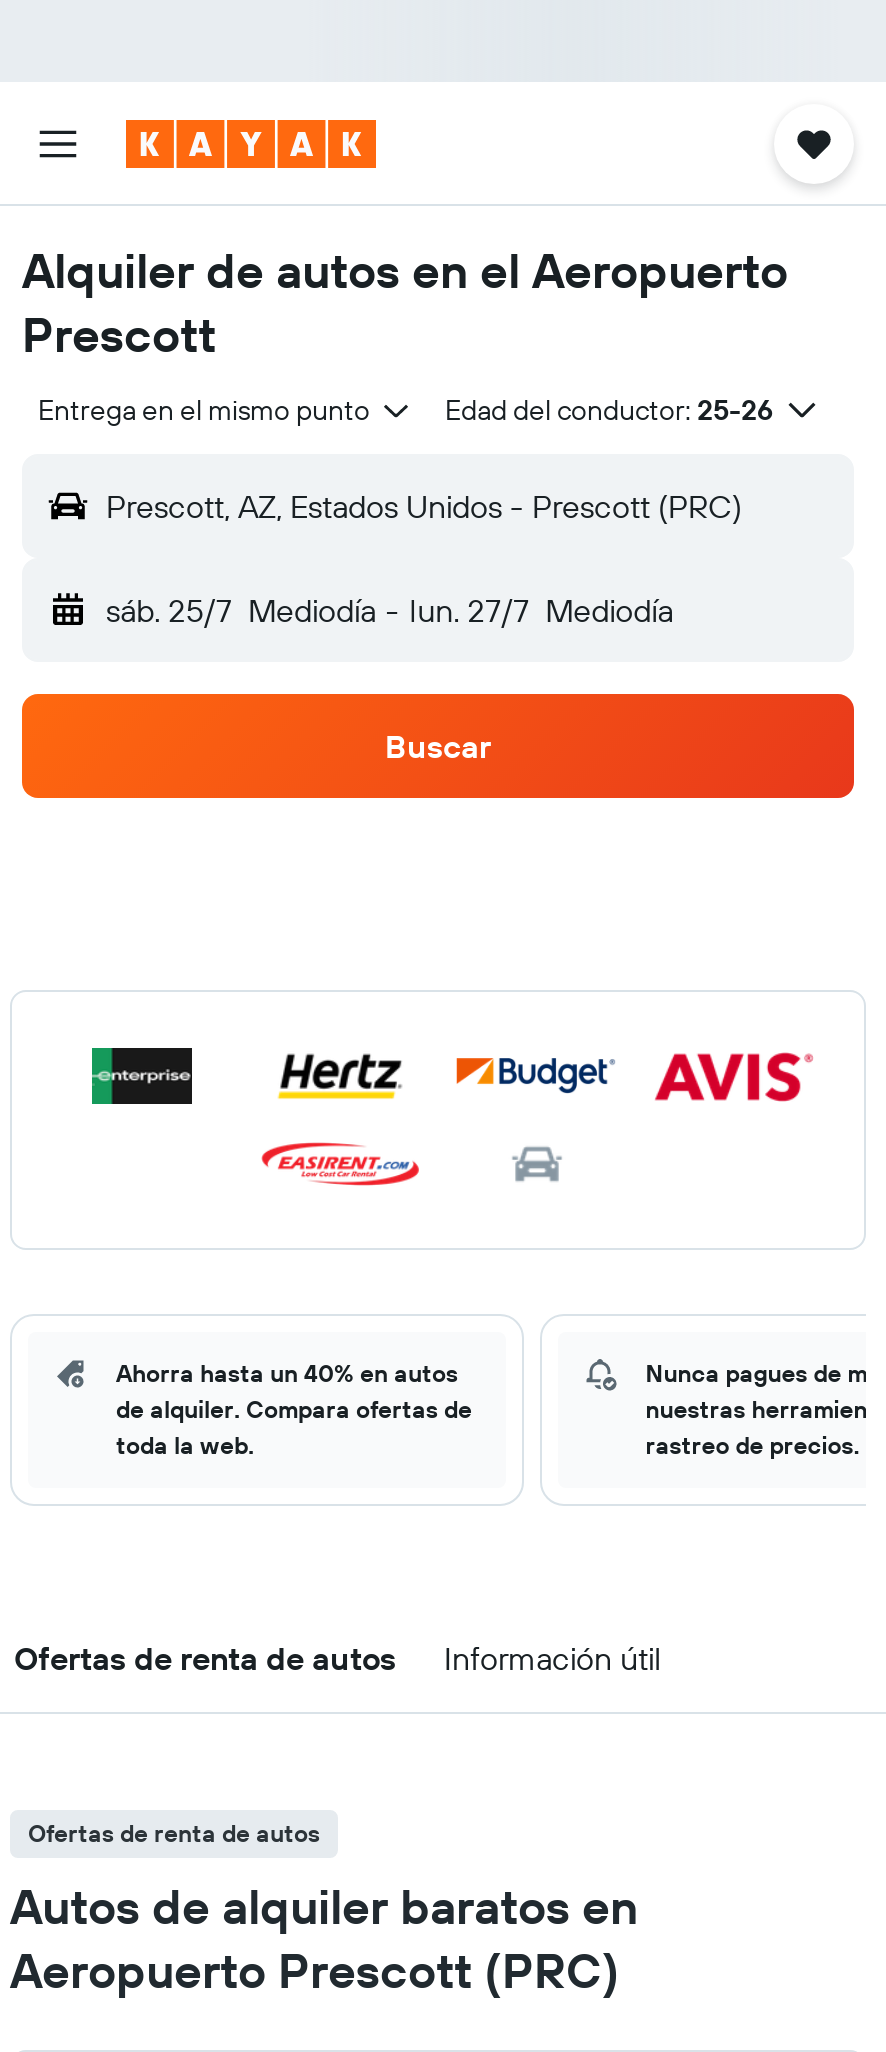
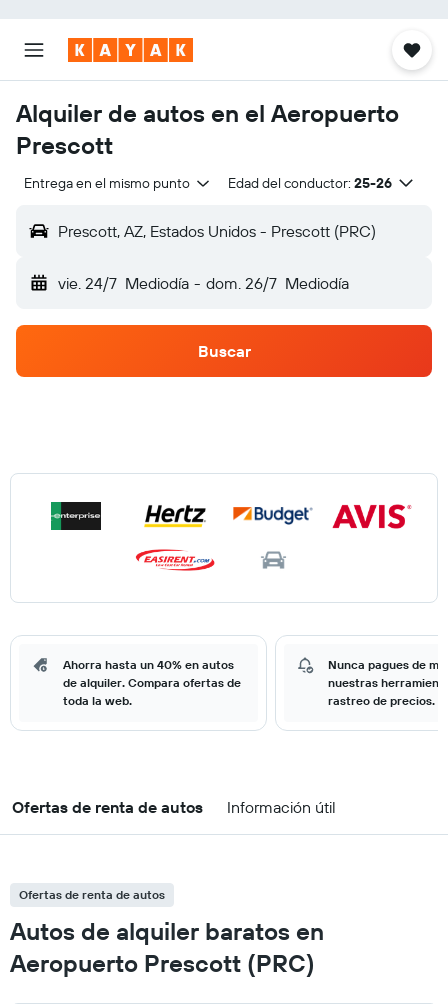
[106,590,673,630] sáb. 25/7 Mediodía - lun. 27/7 Mediodía -> [58,273,349,293] vie. 24/7 Mediodía - dom. 26/7 Mediodía

